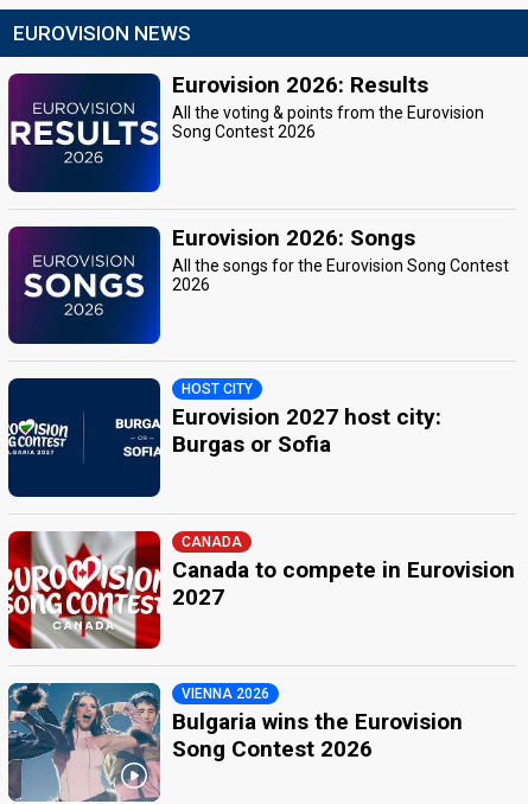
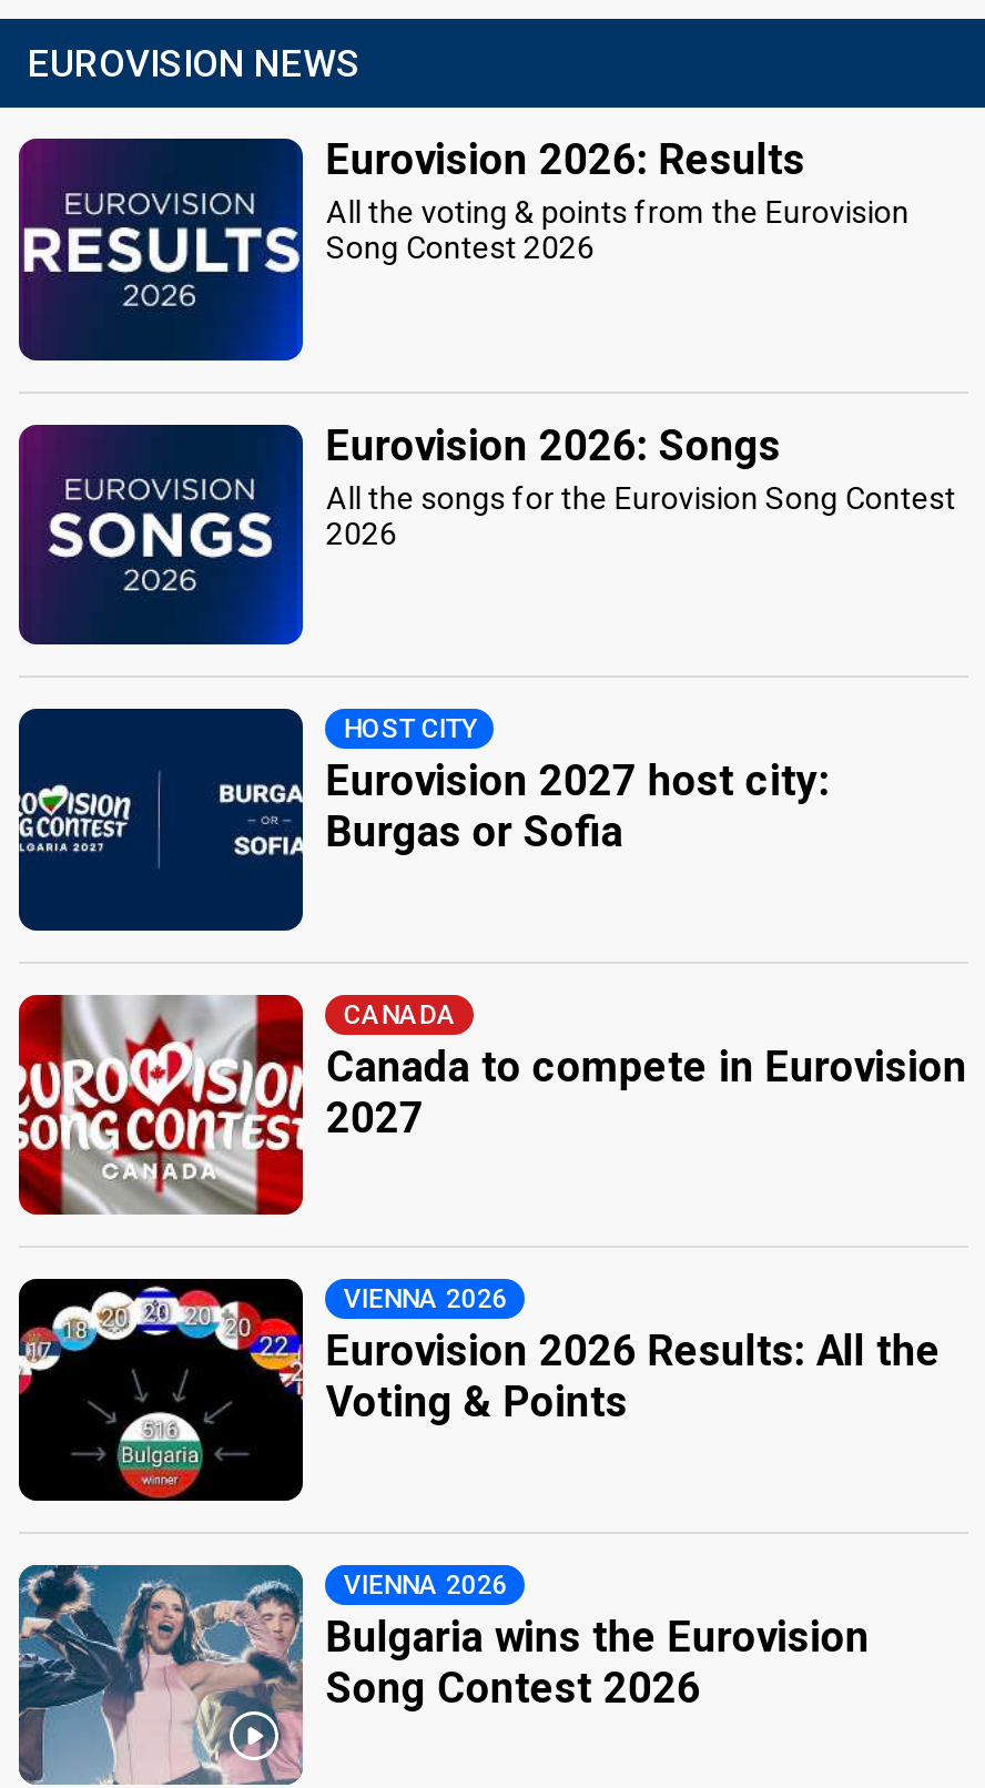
none -> [17,1279,940,1505] [image] | Eurovision 2026 Results: All the | Voting & Points
none -> [344,1568,508,1599] VIENNA 2026

